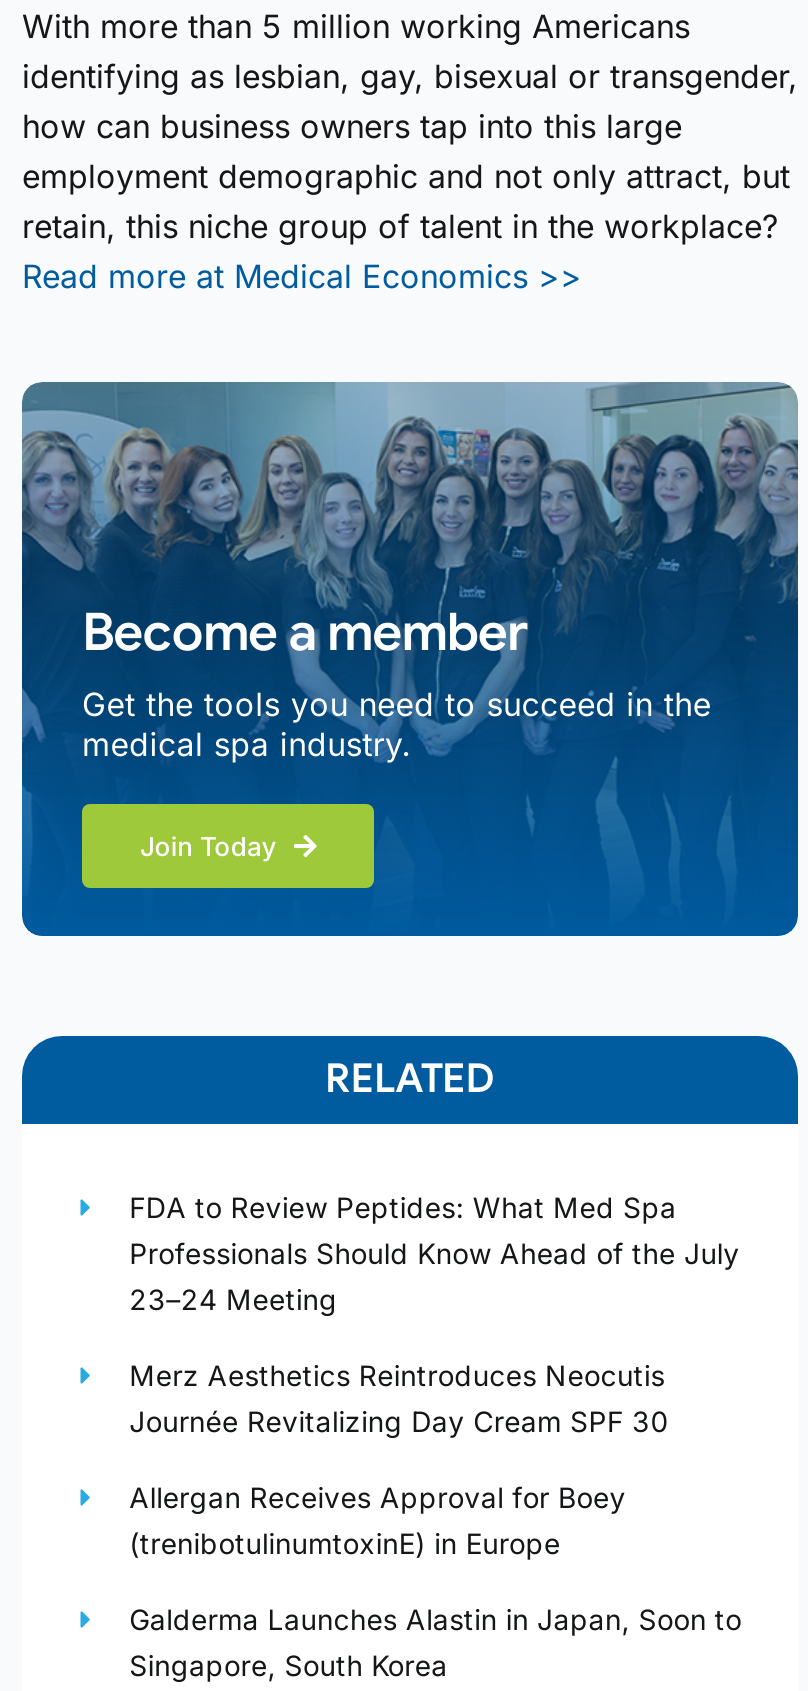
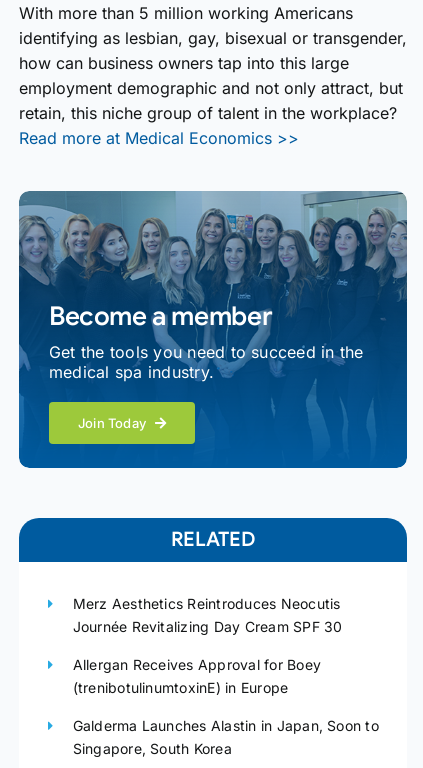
[129,1191,740,1317] FDA to Review Peptides: What Med Spa | Professionals Should Know Ahead of the July | 23–24 Meeting -> none

